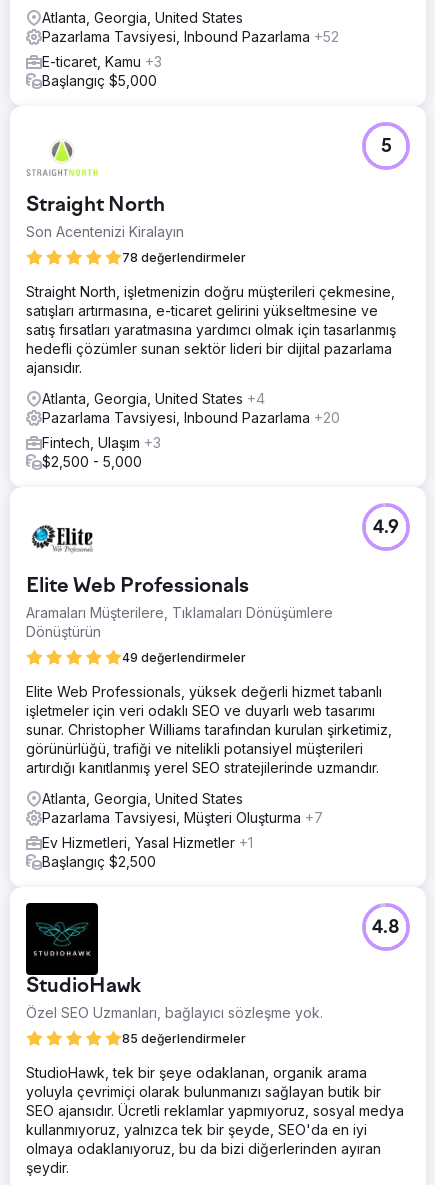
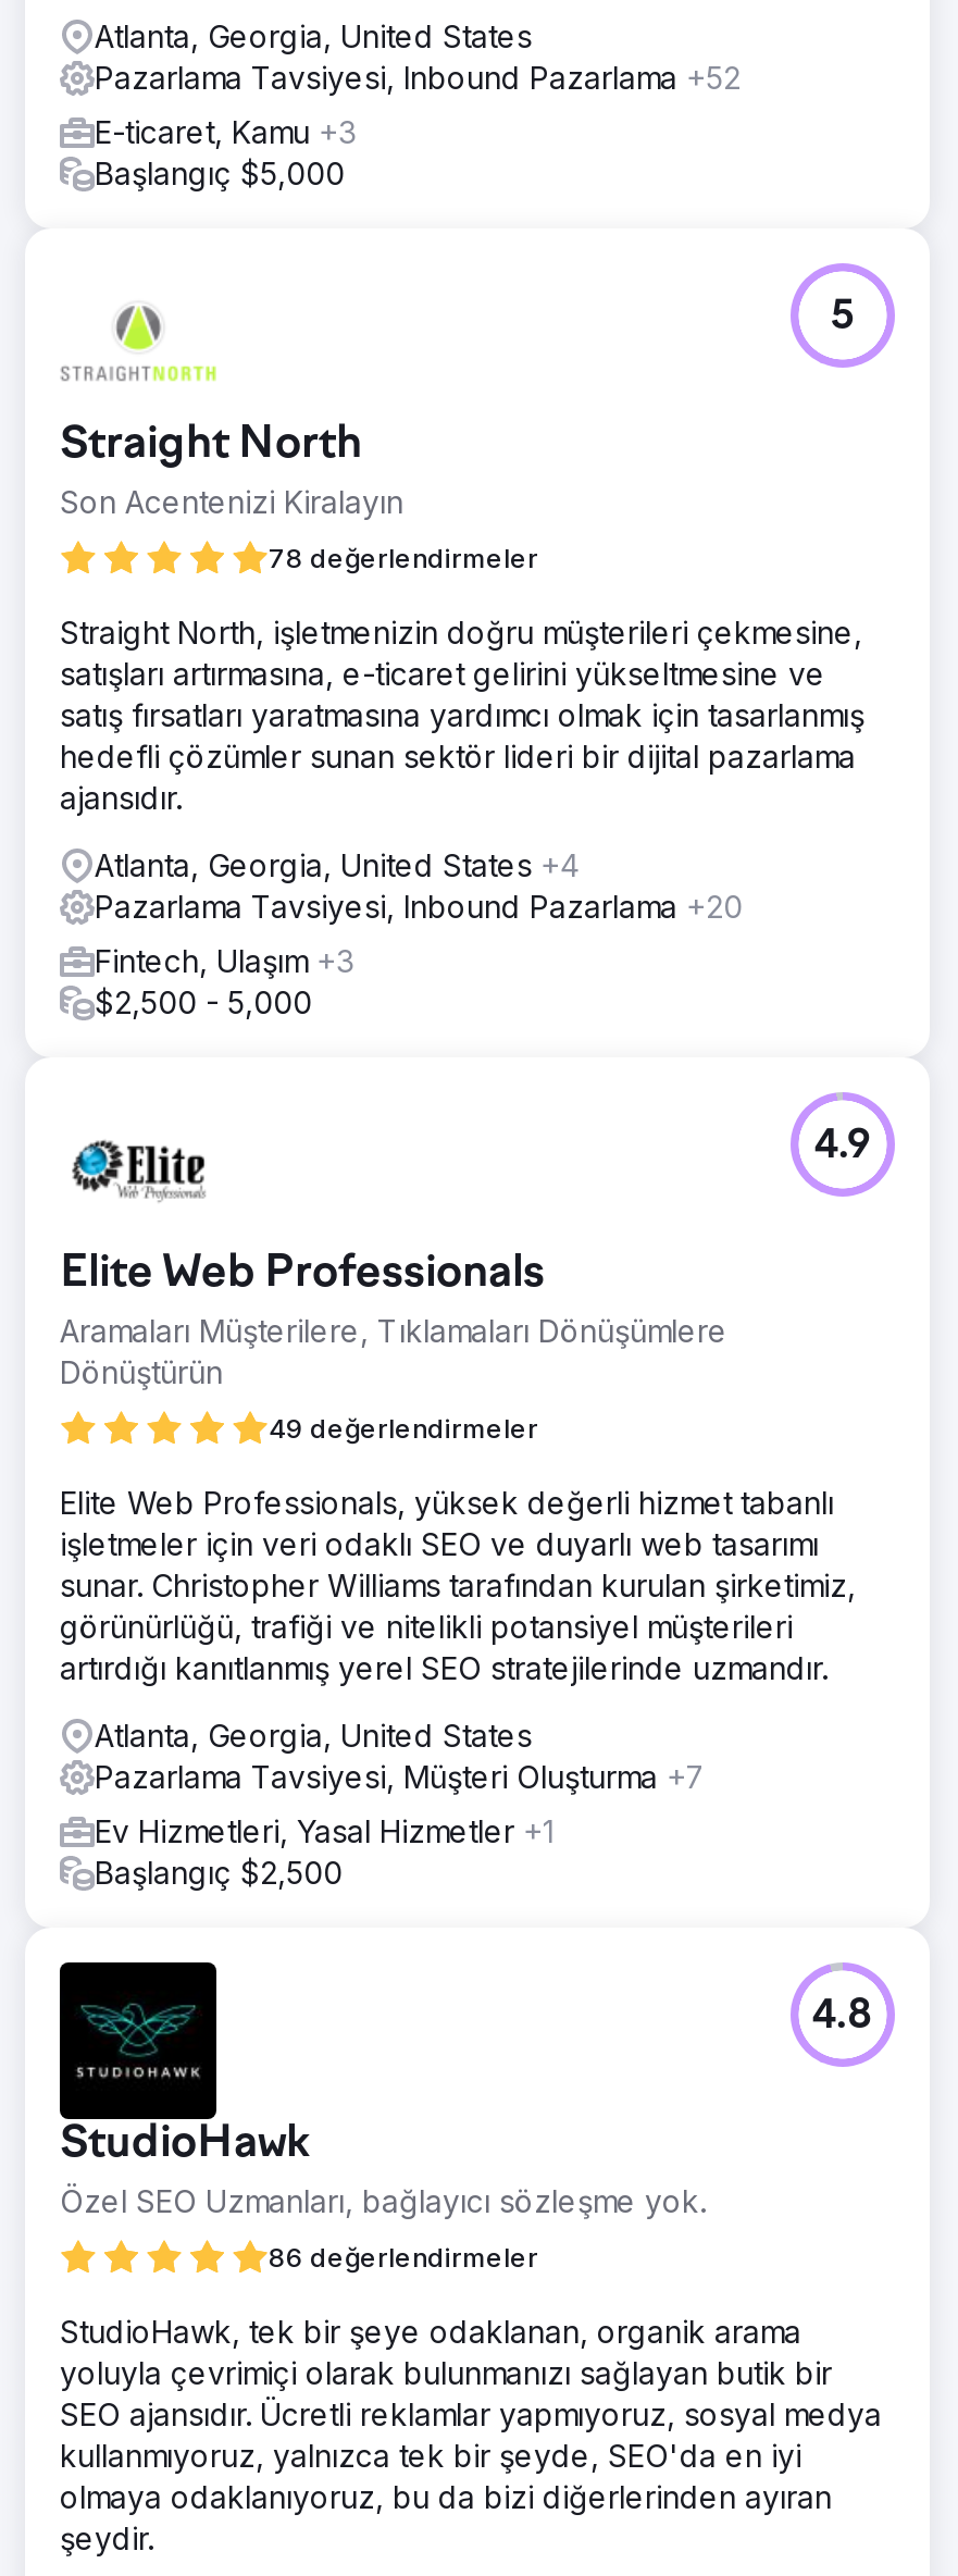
[122,1031,246,1046] 85 değerlendirmeler -> [269,2241,538,2274] 86 değerlendirmeler

